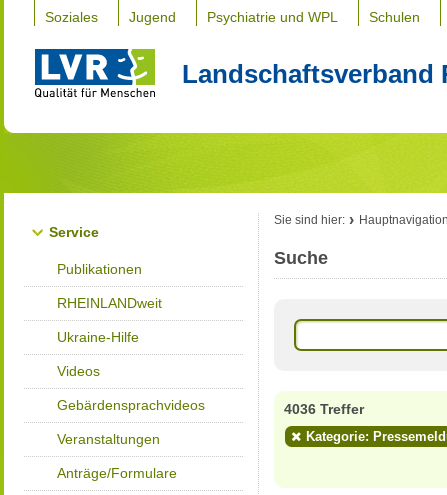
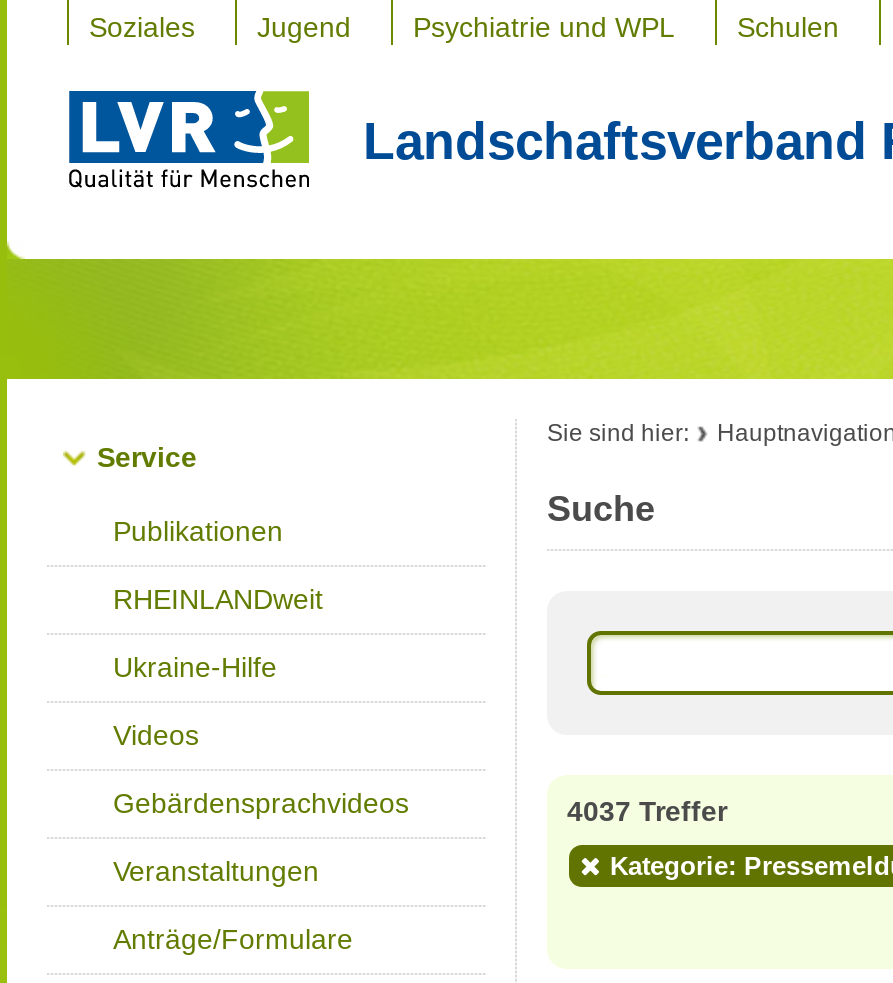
[284,401,364,417] 4036 Treffer -> [567,795,727,827] 4037 Treffer

